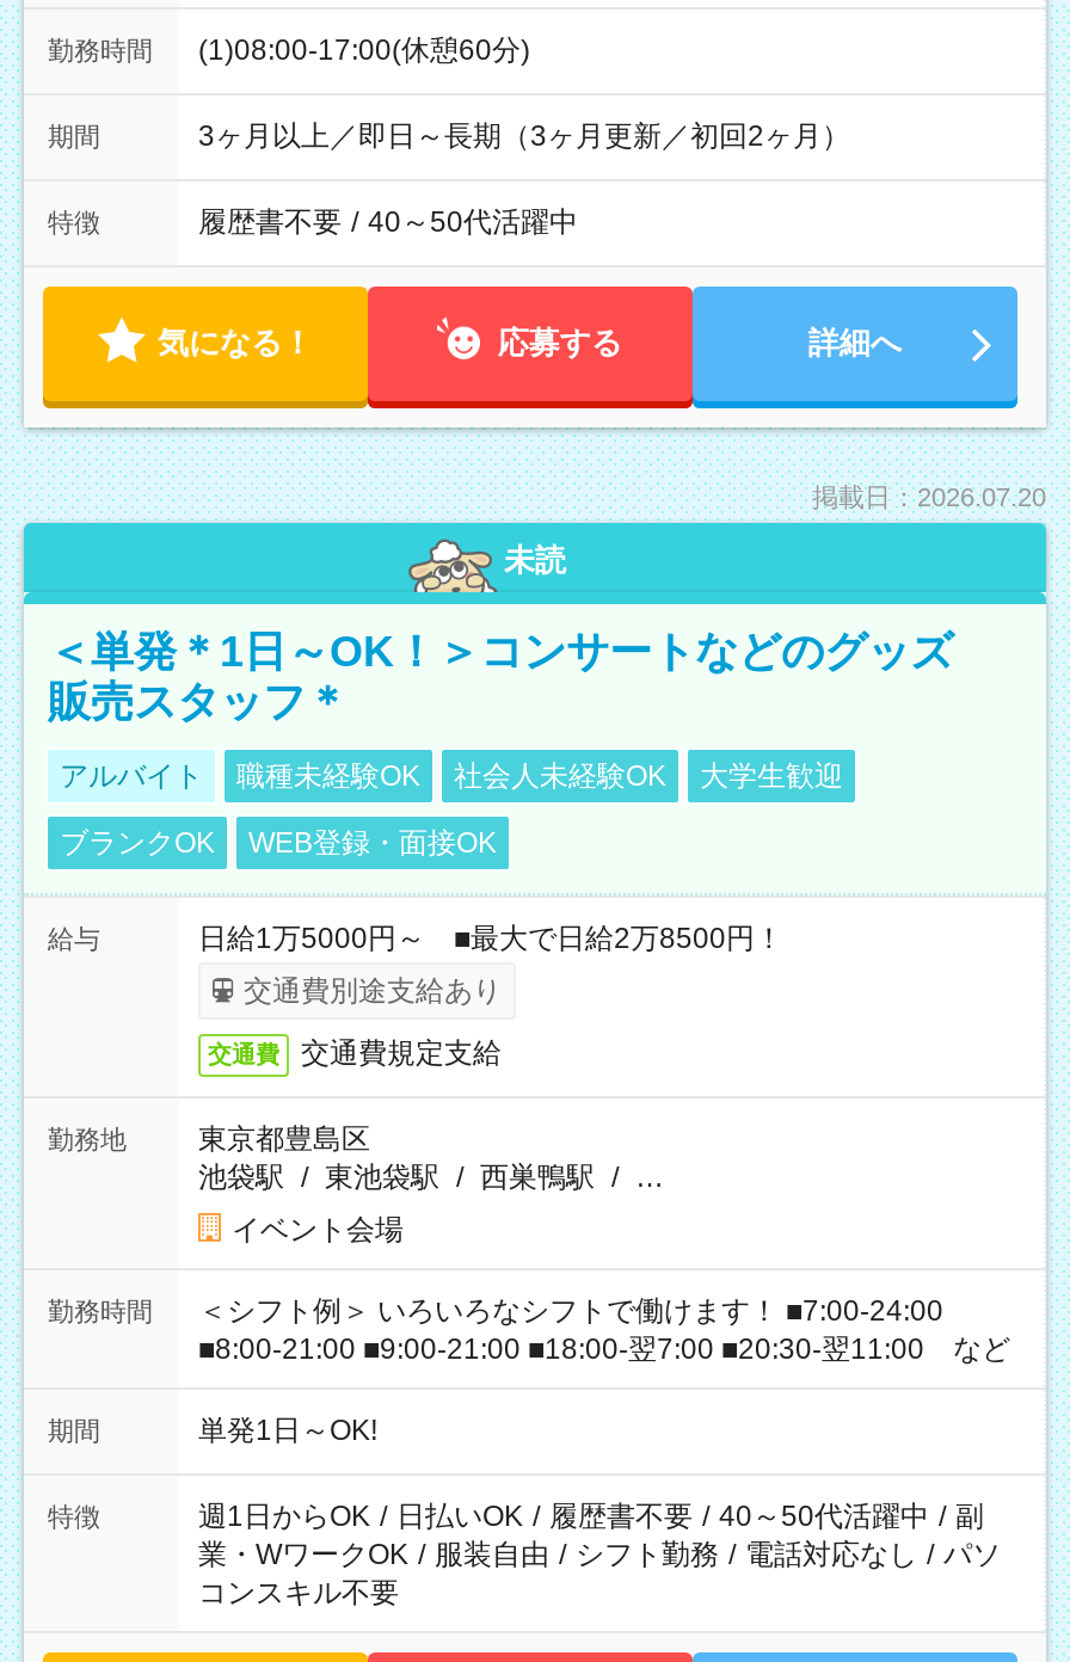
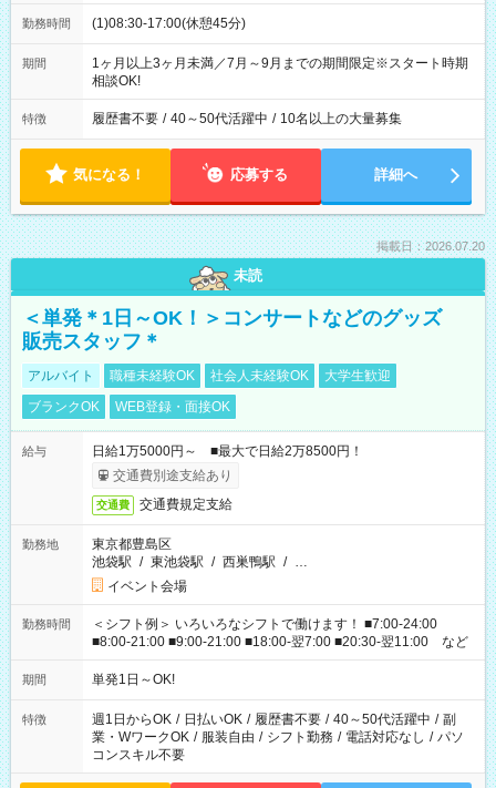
[48,33,530,67] 勤務時間 (1)08:00-17:00(休憩60分) -> [22,16,246,31] 勤務時間 (1)08:30-17:00(休憩45分)
[198,119,850,153] 3ヶ月以上／即日～長期（3ヶ月更新／初回2ヶ月） -> [92,55,468,89] 1ヶ月以上3ヶ月未満／7月～9月までの期間限定※スタート時期 | 相談OK!
[198,205,578,239] 履歴書不要 / 40～50代活躍中 -> [92,111,402,126] 履歴書不要 / 40～50代活躍中 / 10名以上の大量募集

